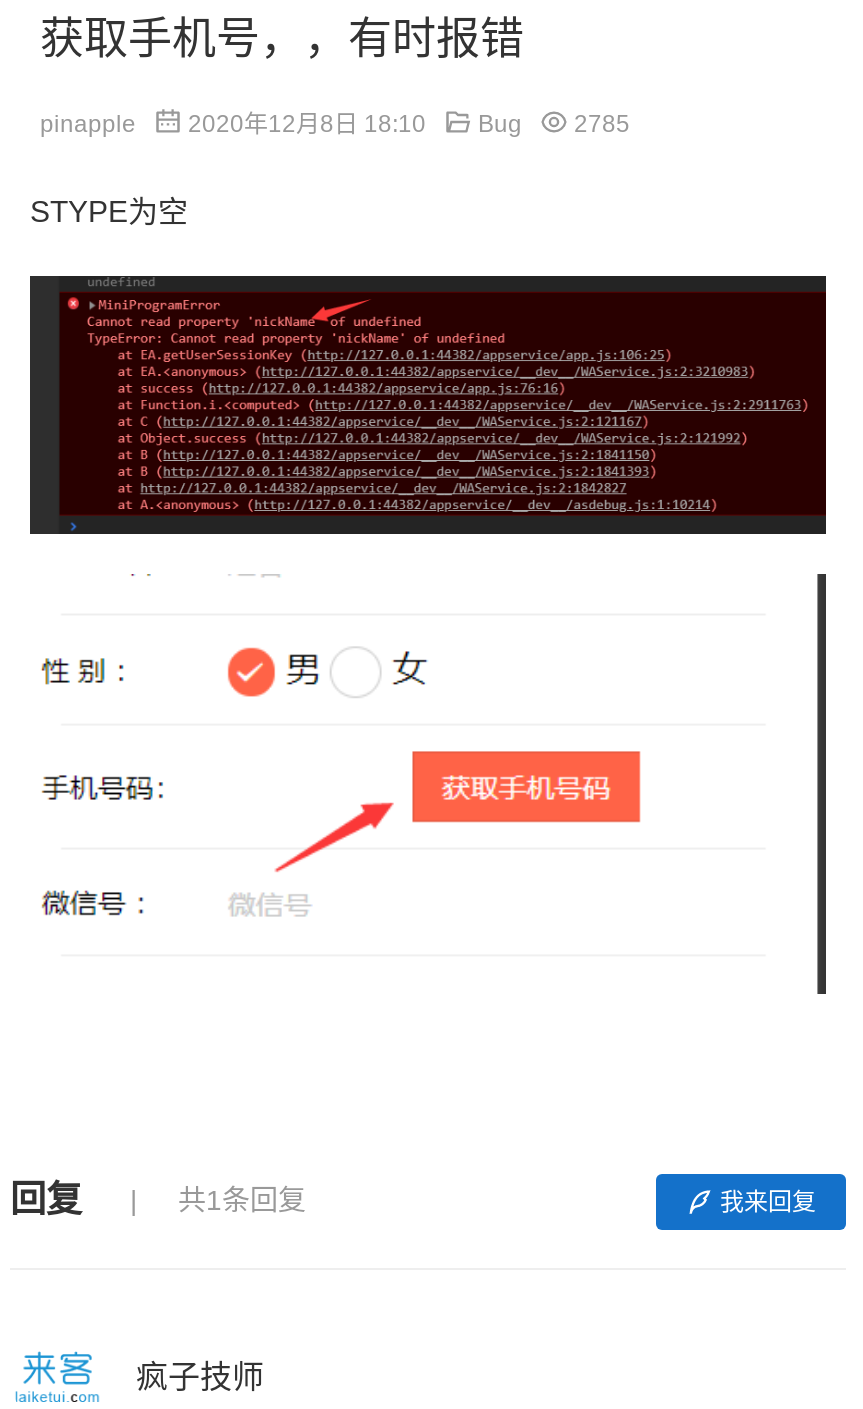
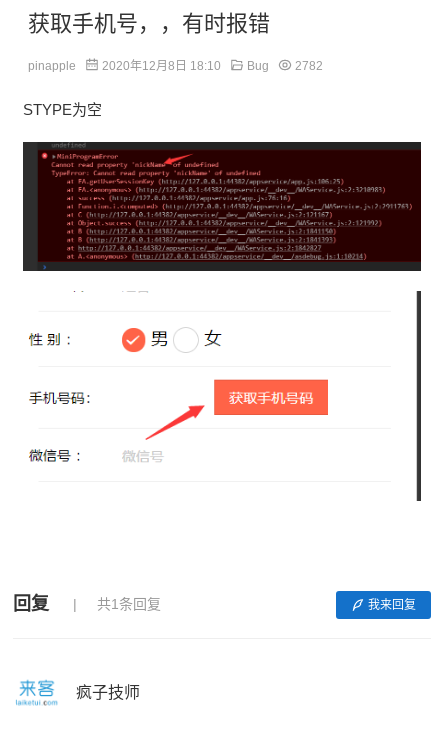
[40,110,630,138] pinapple 2020年12月8日 18:10 Bug 2785 -> [28,59,323,73] pinapple 2020年12月8日 18:10 Bug 2782

